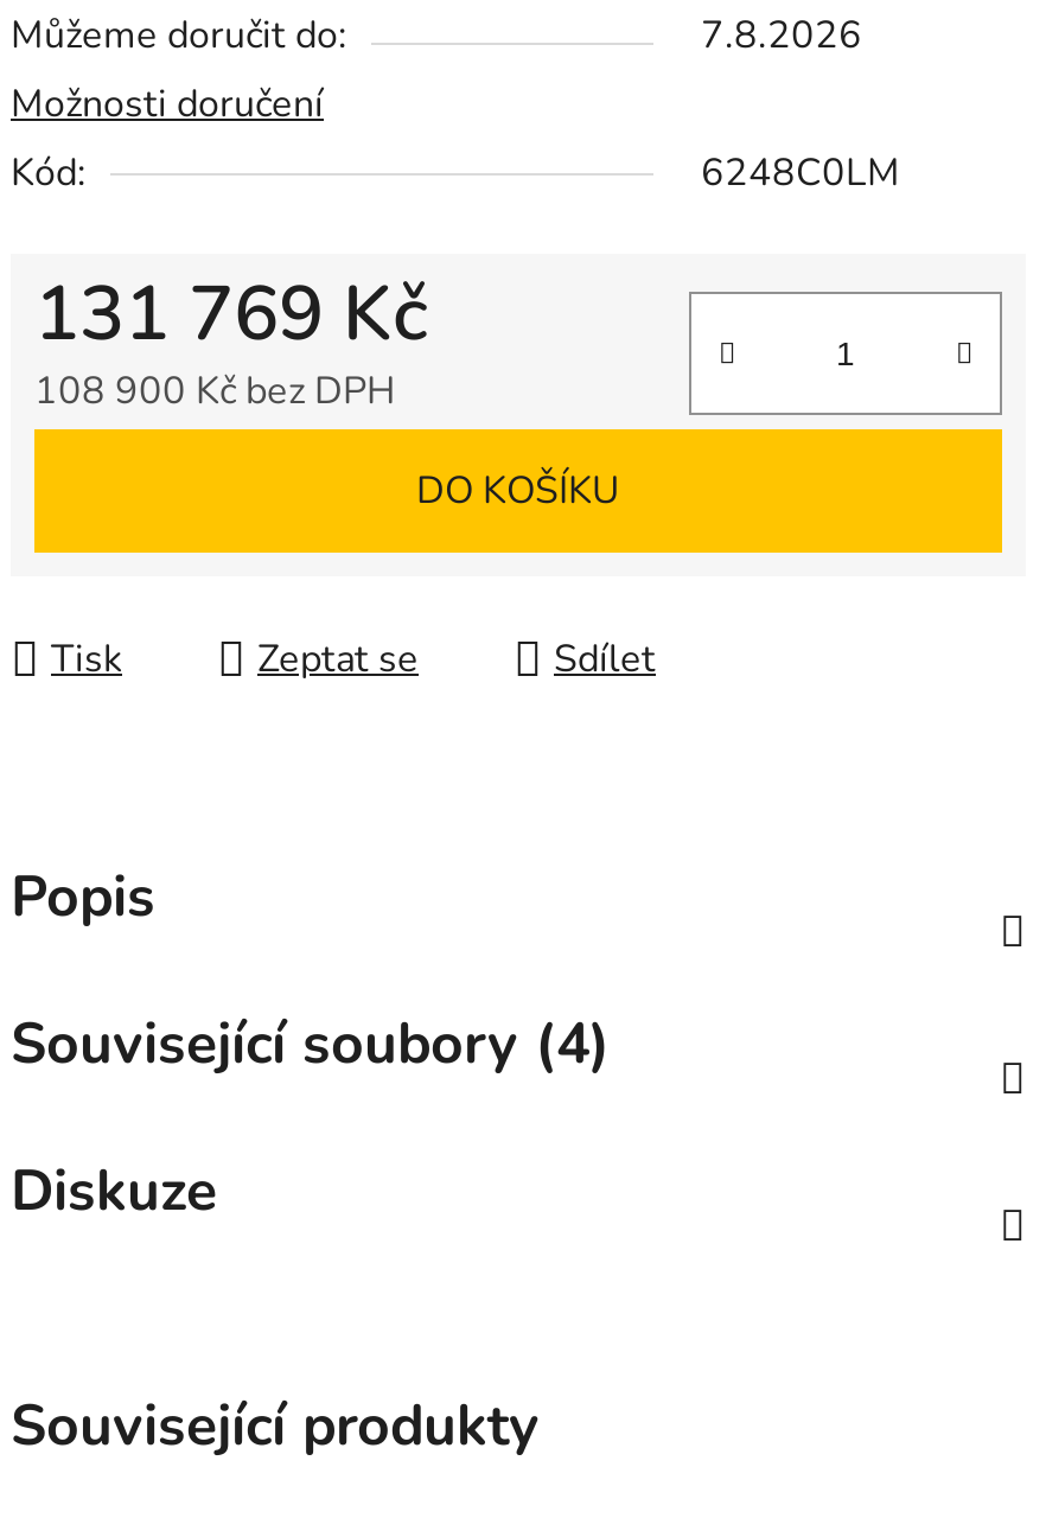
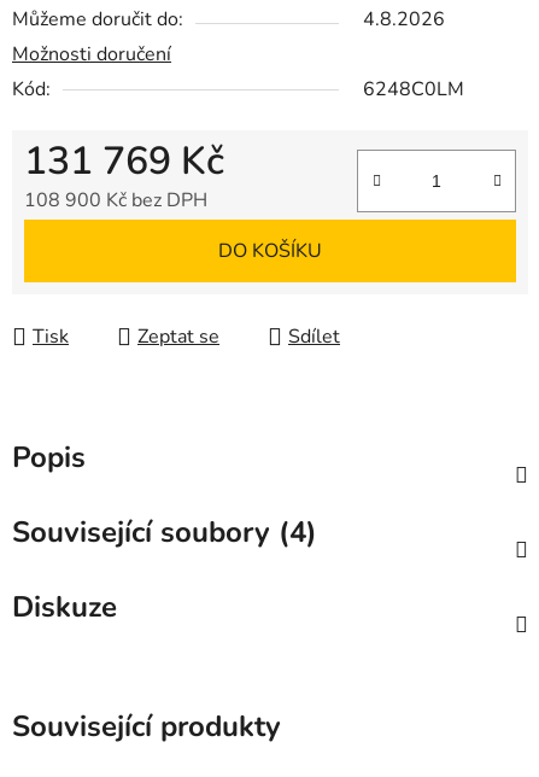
[701,10,862,62] 7.8.2026 -> [363,6,445,33] 4.8.2026

